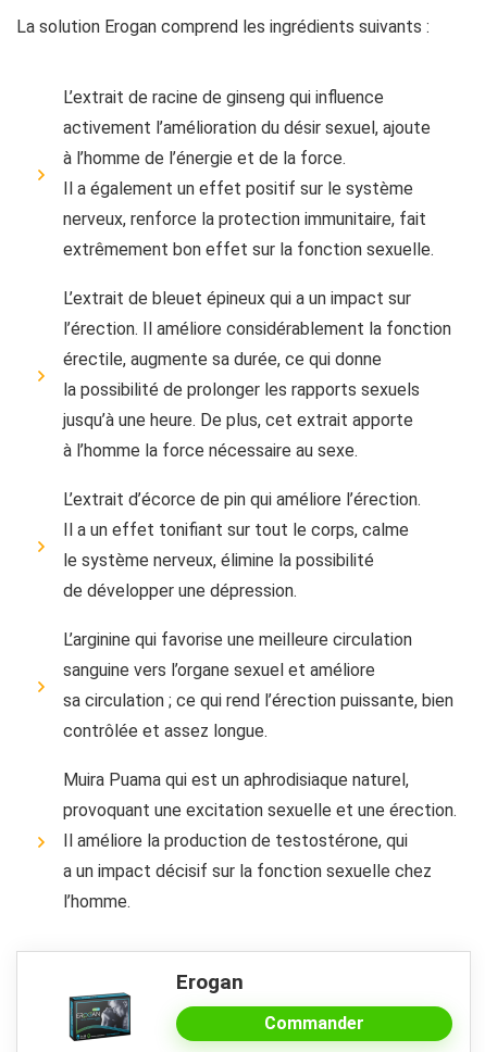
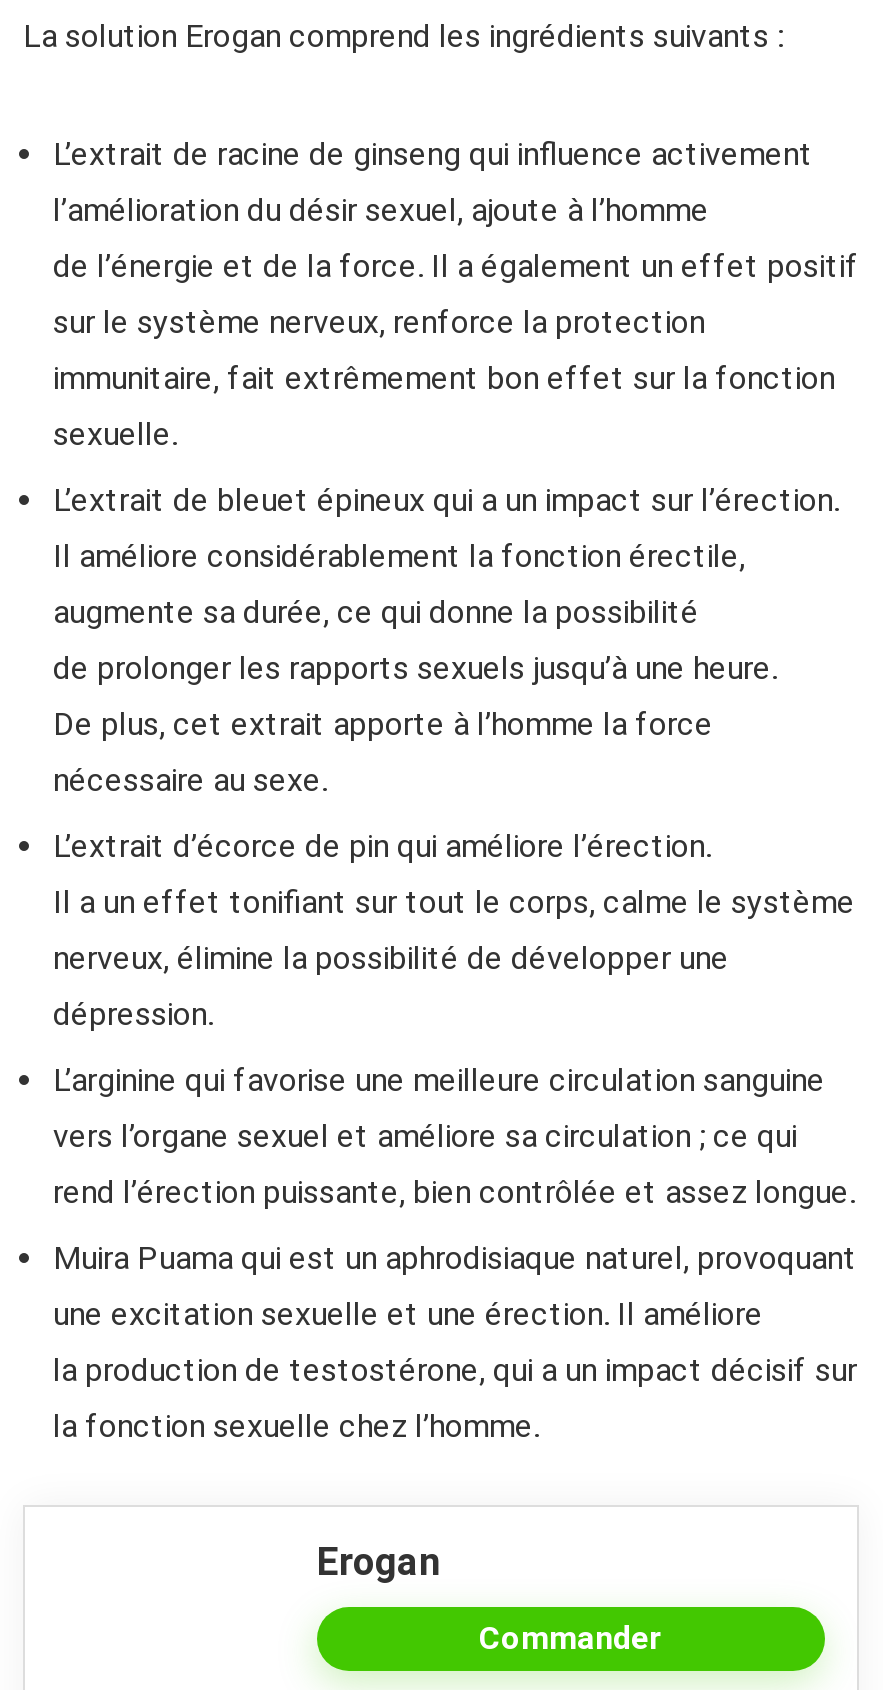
[69,991,132,1042] [image] -> none

